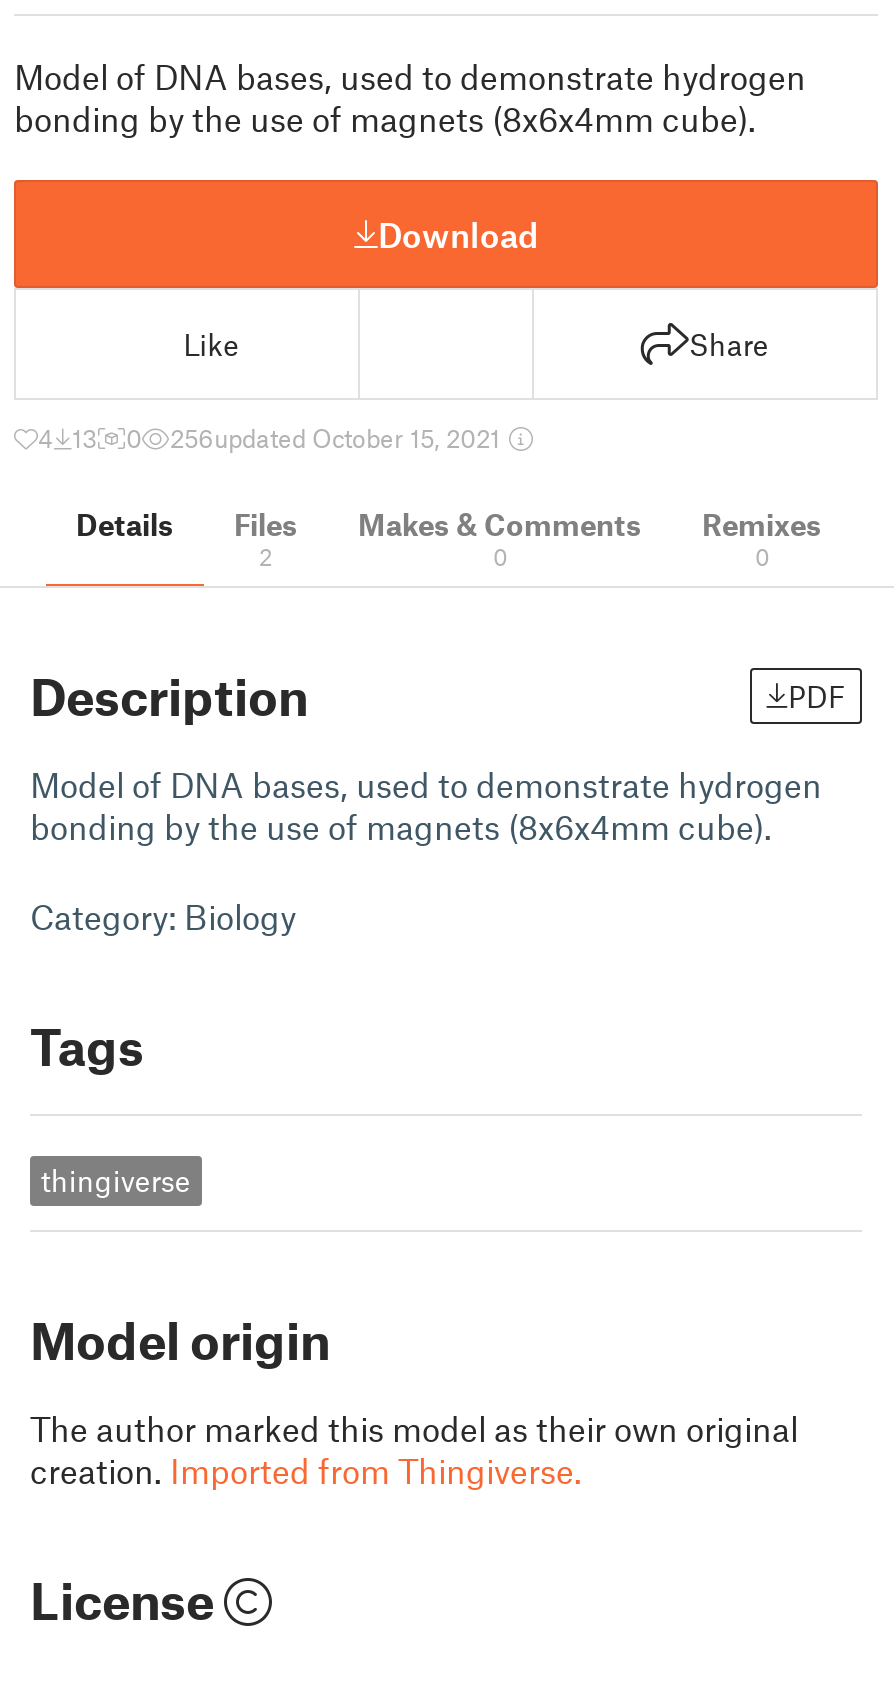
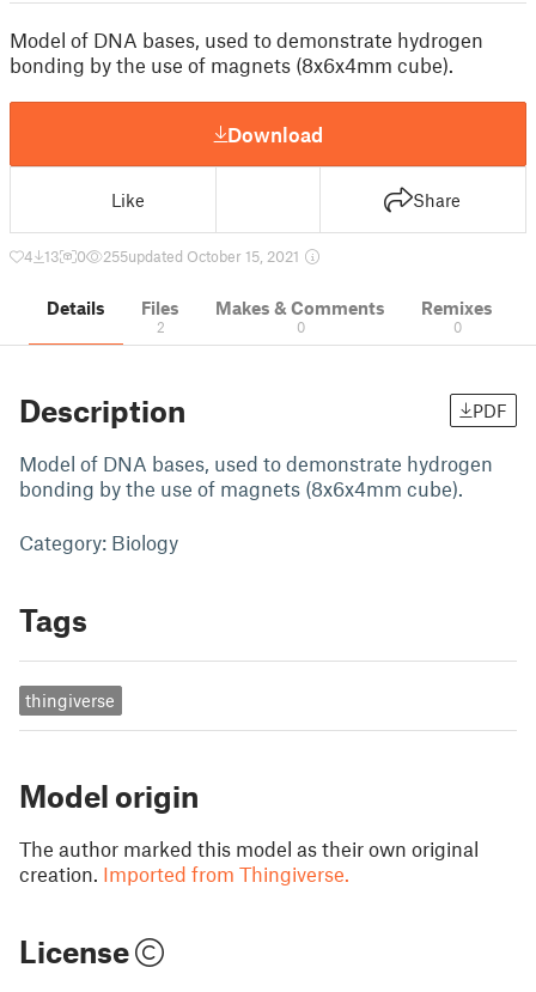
[170,422,506,454] 256updated October 15, 2021 -> [103,247,303,266] 255updated October 15, 2021

